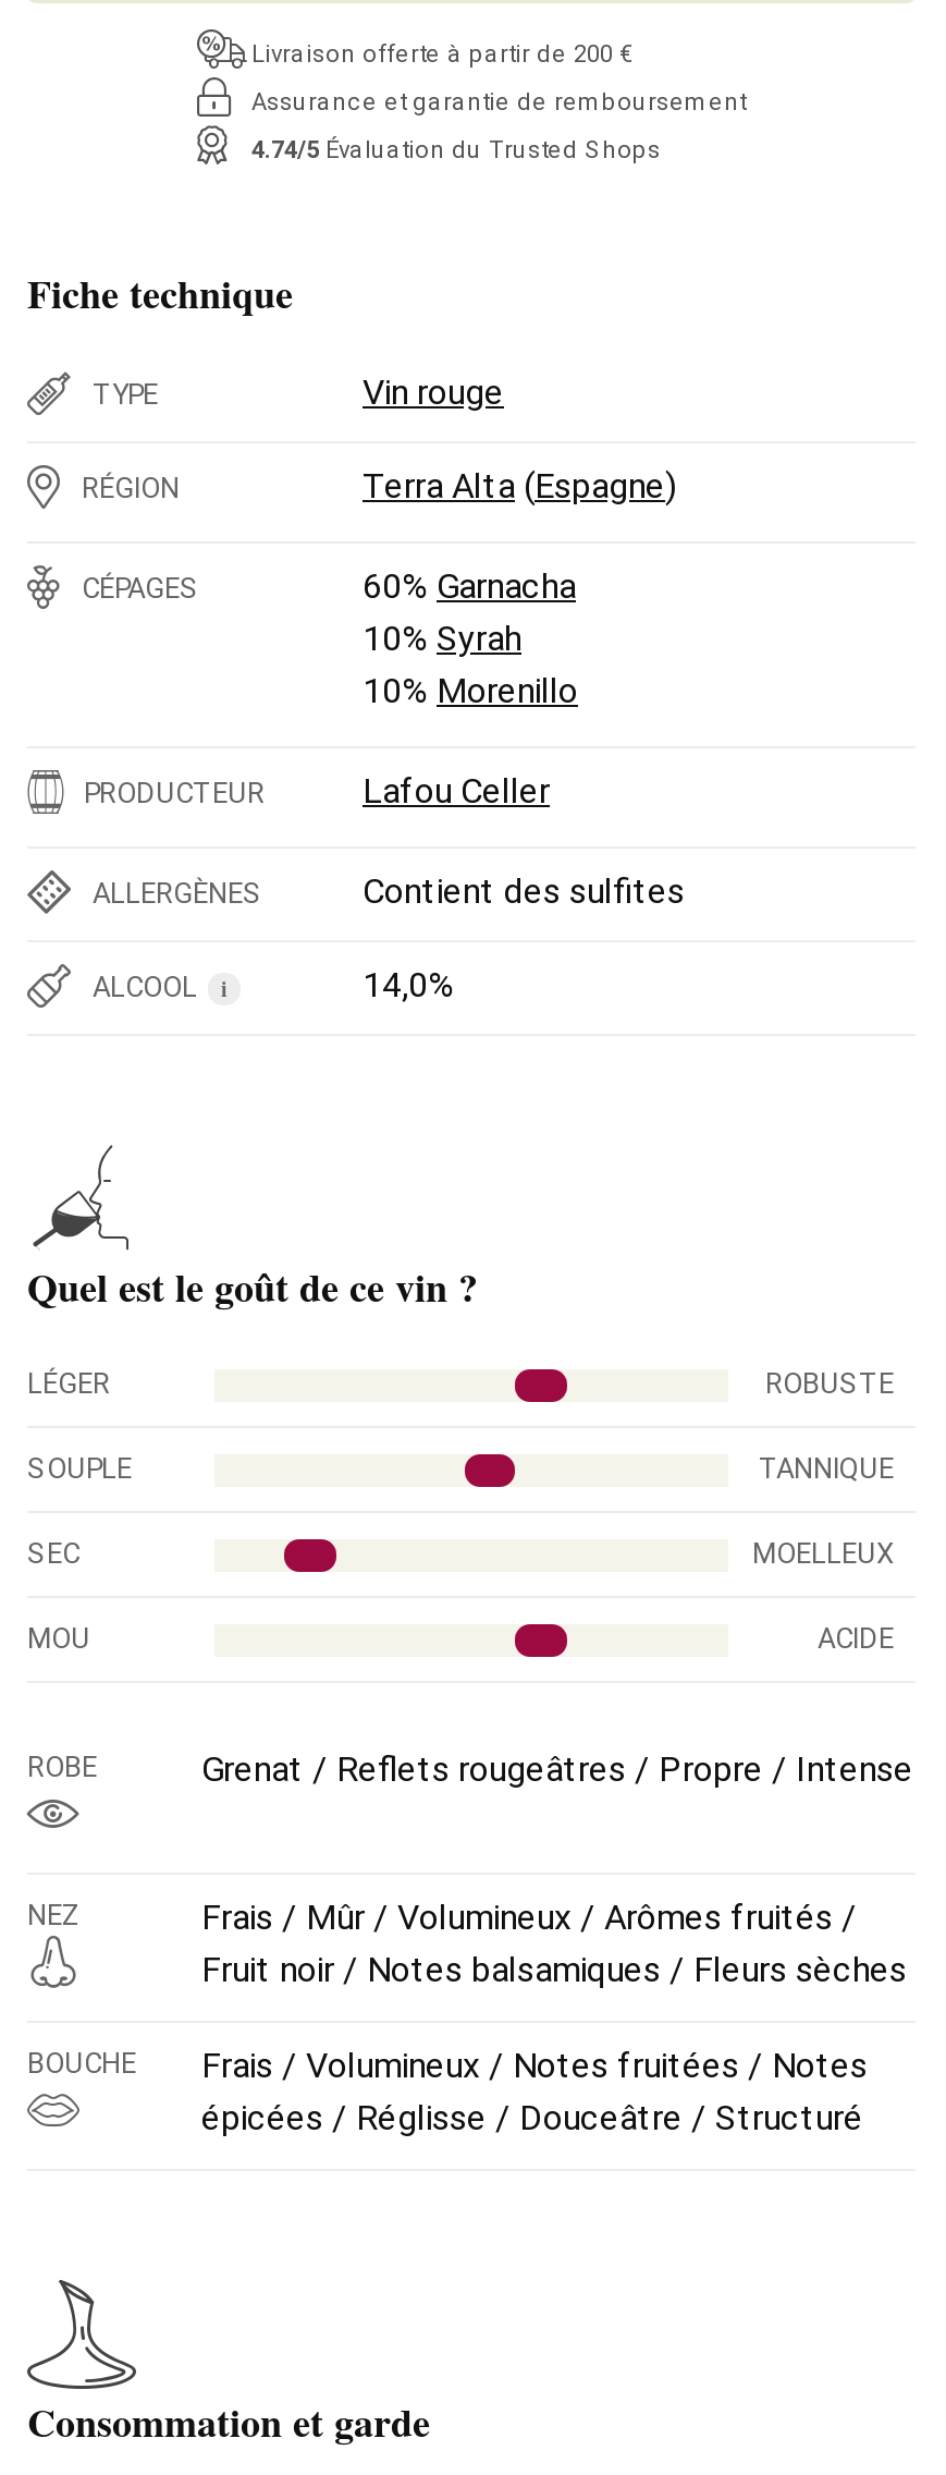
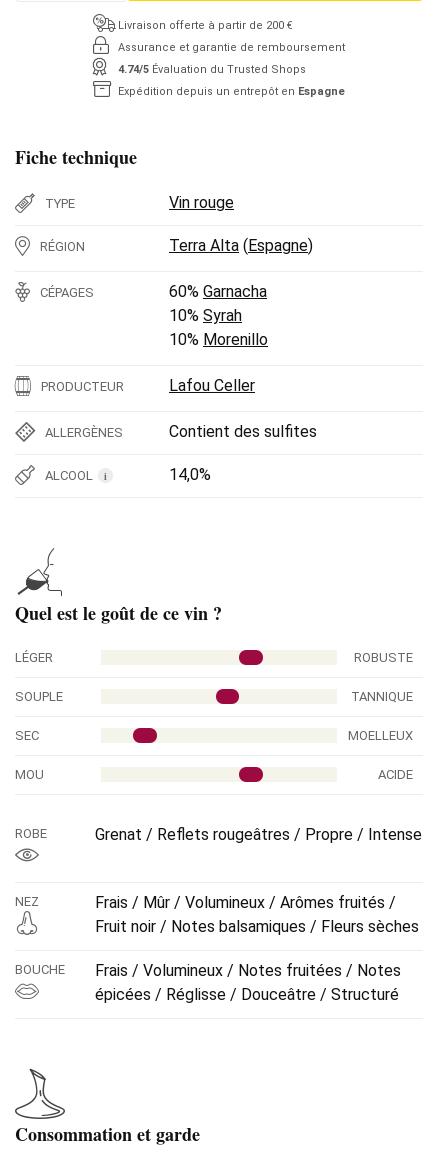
none -> [118,84,345,97] Expédition depuis un entrepôt en Espagne

